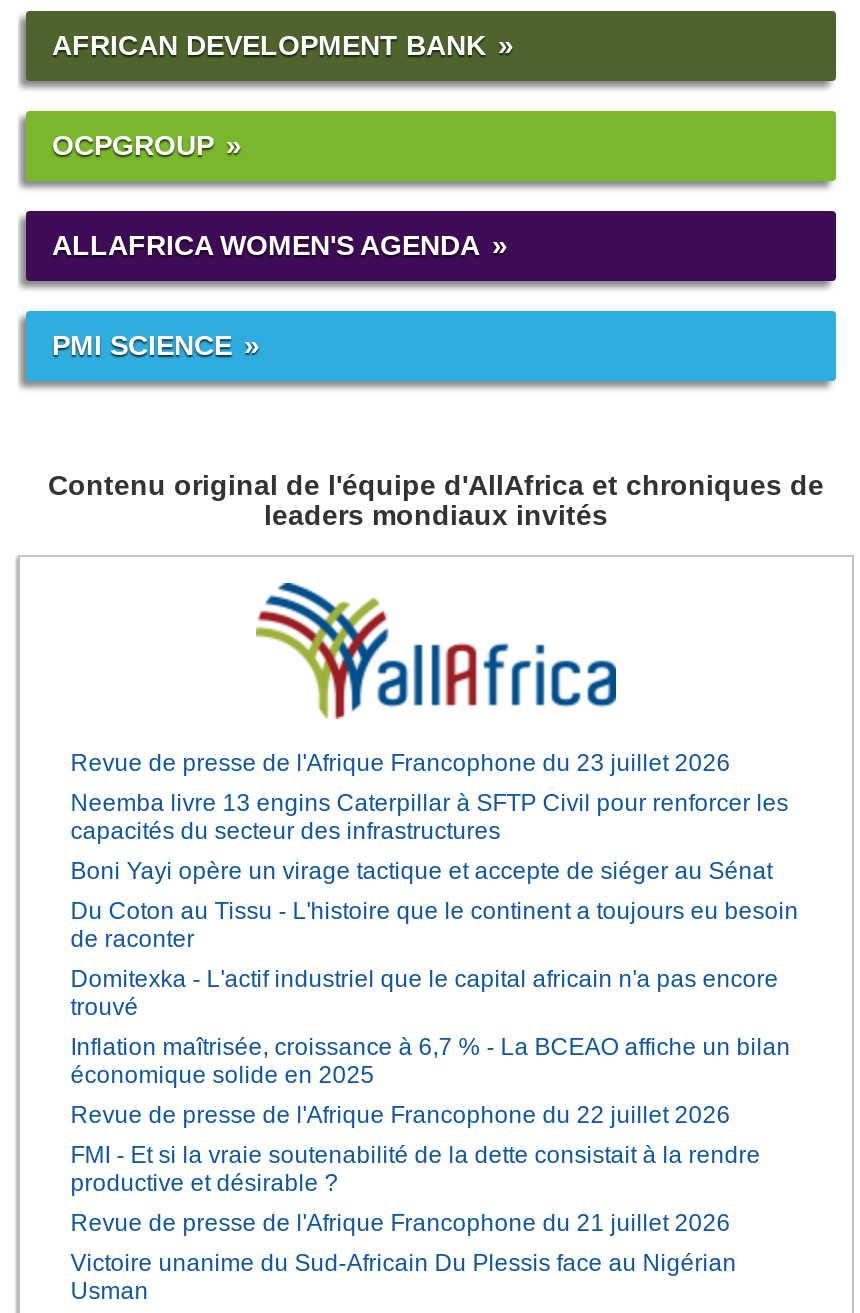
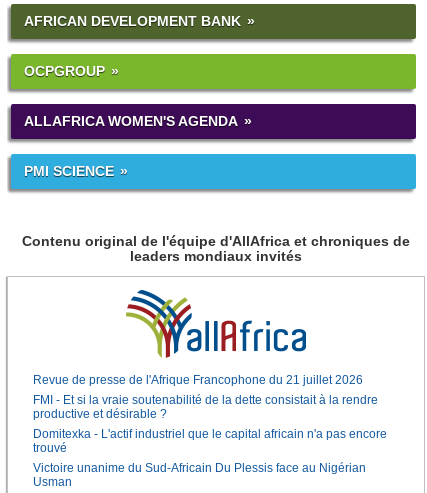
[71,749,799,1129] Revue de presse de l'Afrique Francophone du 23 juillet 2026 | Neemba livre 13 engins Caterpillar à SFTP Civil pour renforcer les | capacités du secteur des infrastructures | Boni Yayi opère un virage tactique et accepte de siéger au Sénat | Du Coton au Tissu - L'histoire que le continent a toujours eu besoin | de raconter | Inflation maîtrisée, croissance à 6,7 % - La BCEAO affiche un bilan | économique solide en 2025 | Revue de presse de l'Afrique Francophone du 22 juillet 2026 -> none
moved [71,965,779,1021] -> [33,427,387,455]: Domitexka - L'actif industriel que le capital africain n'a pas encore | trouvé
moved [71,1209,731,1237] -> [33,373,363,387]: Revue de presse de l'Afrique Francophone du 21 juillet 2026

